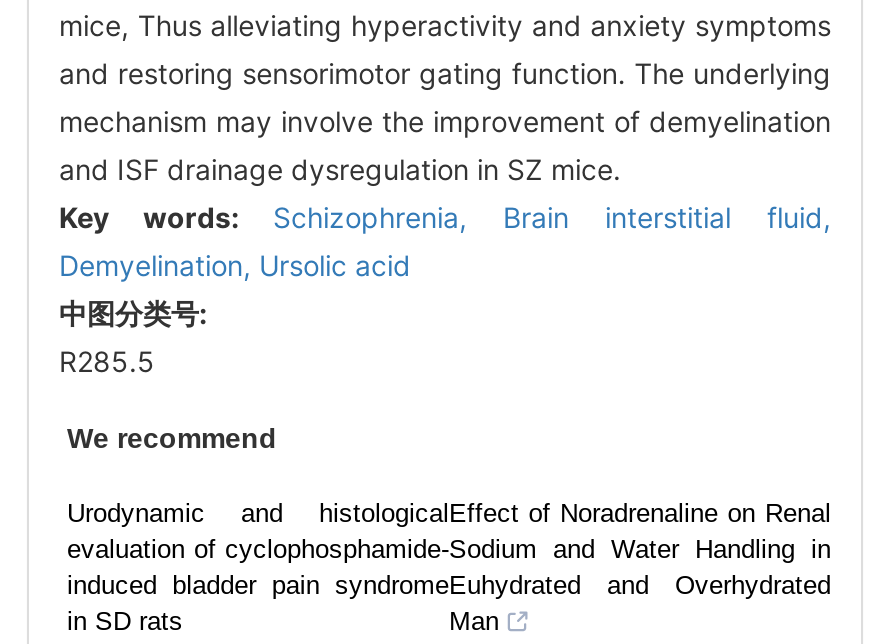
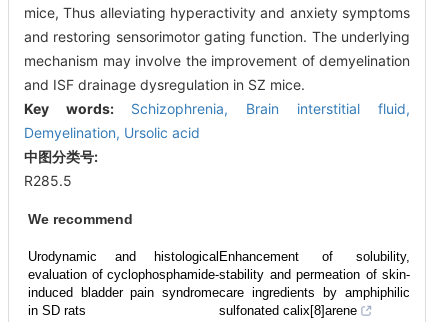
[449,498,831,636] Effect of Noradrenaline on Renal | Sodium and Water Handling in | Euhydrated and Overhydrated | Man -> [219,249,410,318] Enhancement of solubility, | stability and permeation of skin- | care ingredients by amphiphilic | sulfonated calix[8]arene

